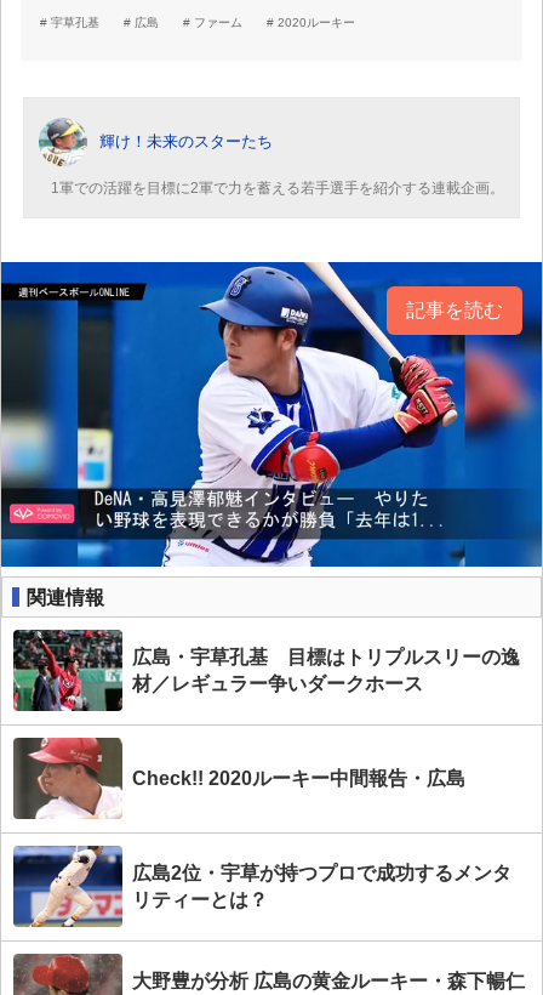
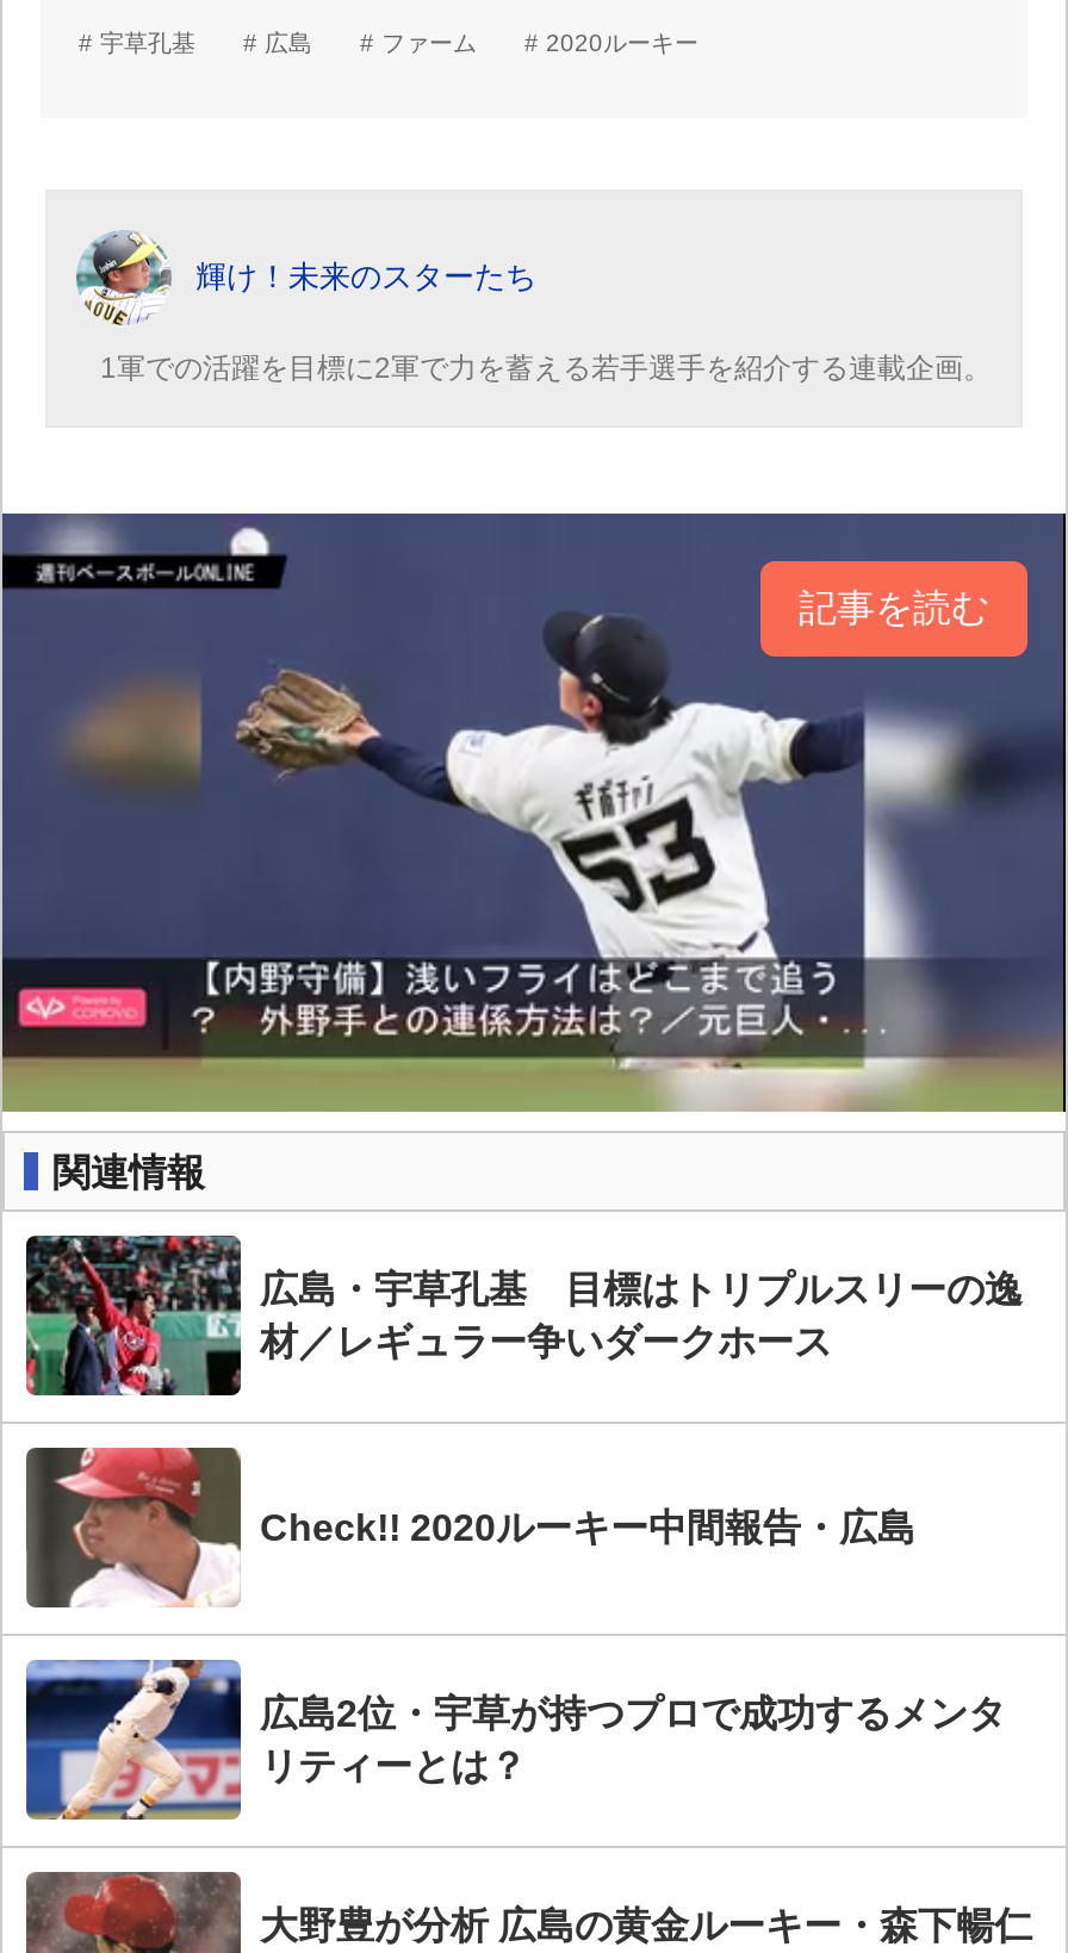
[4,262,539,568] [image] -> [7,511,1061,1114] [image]

